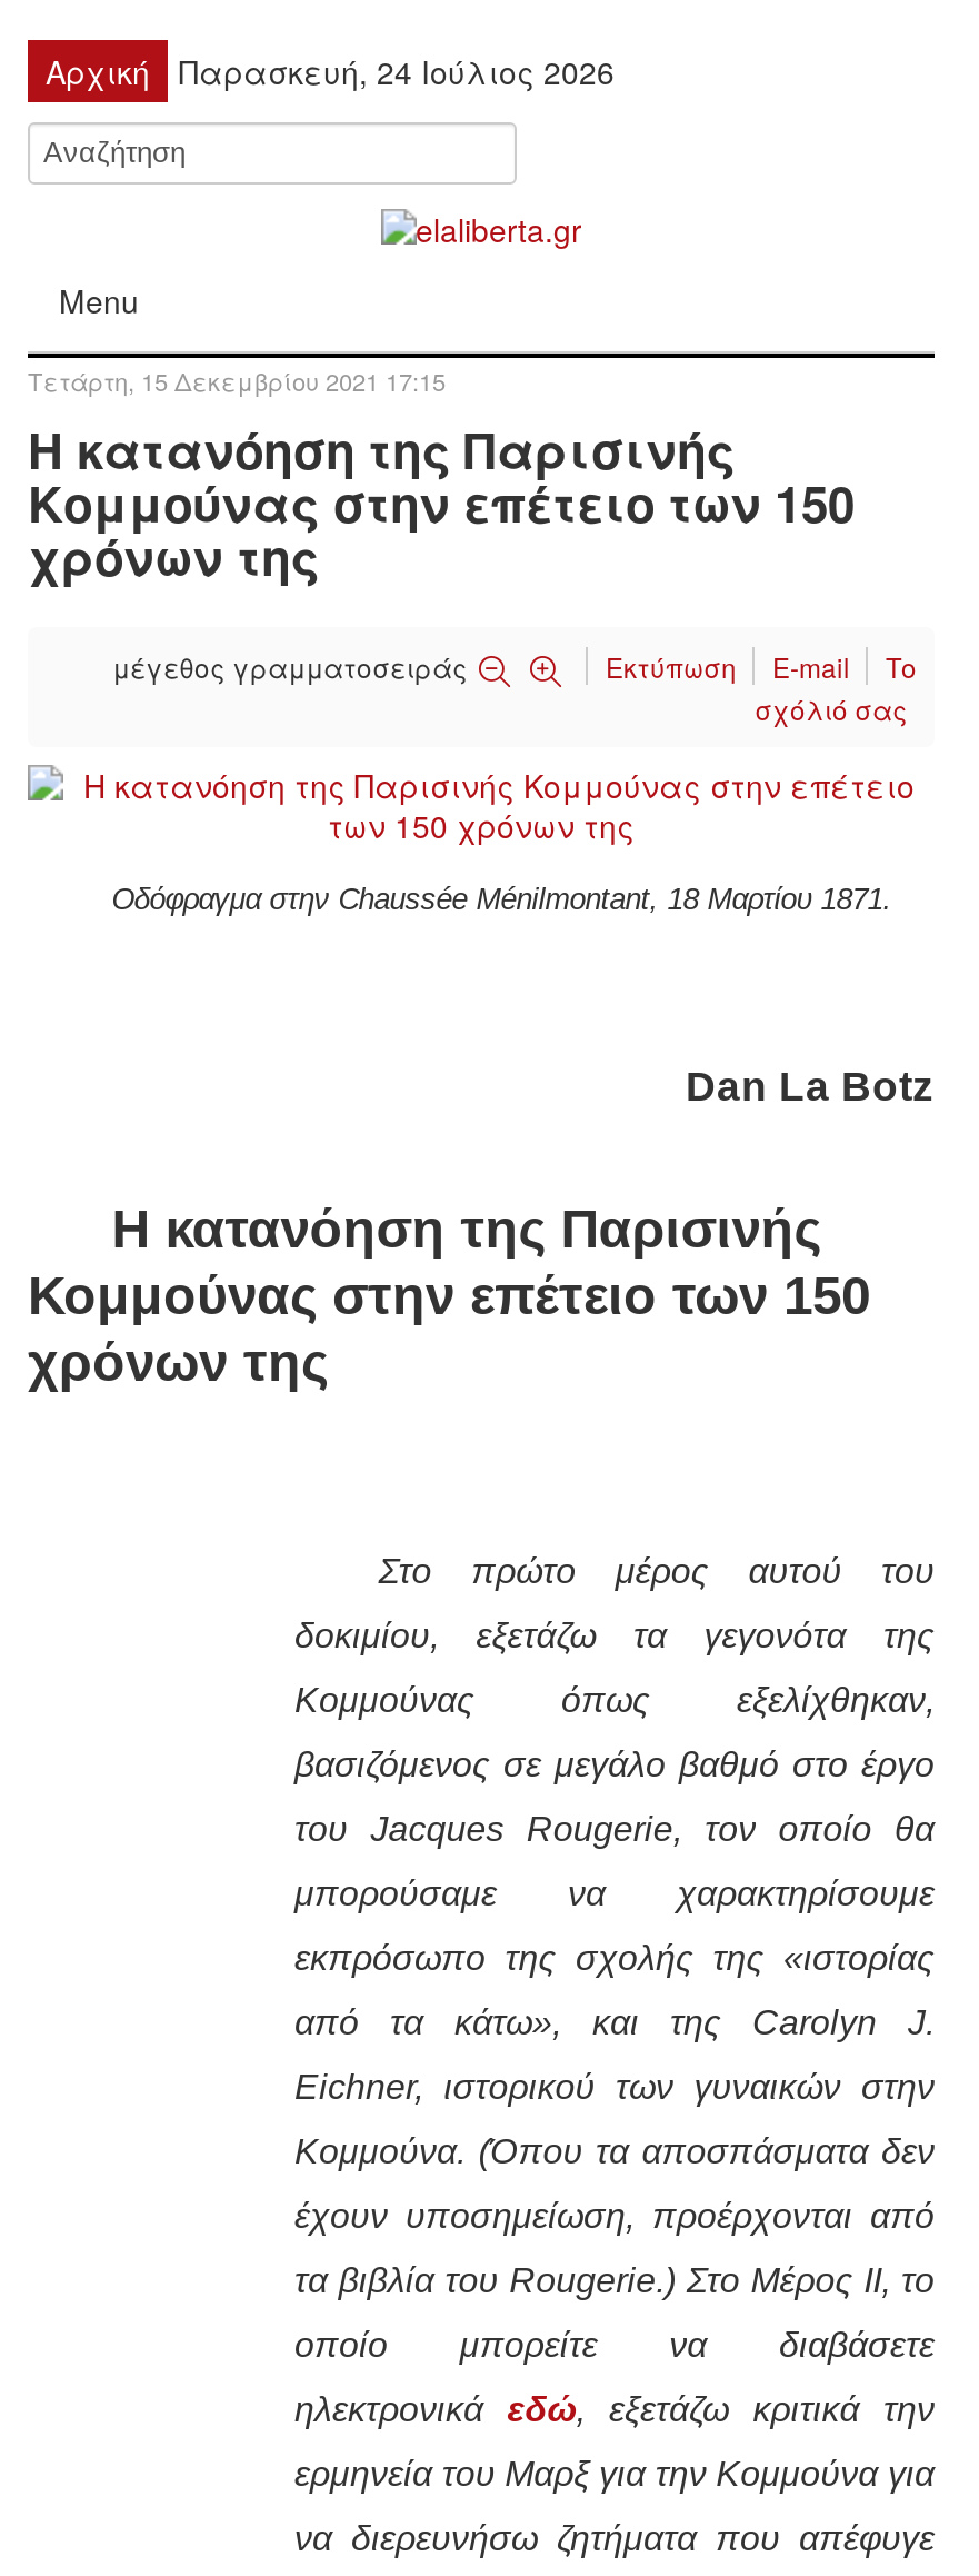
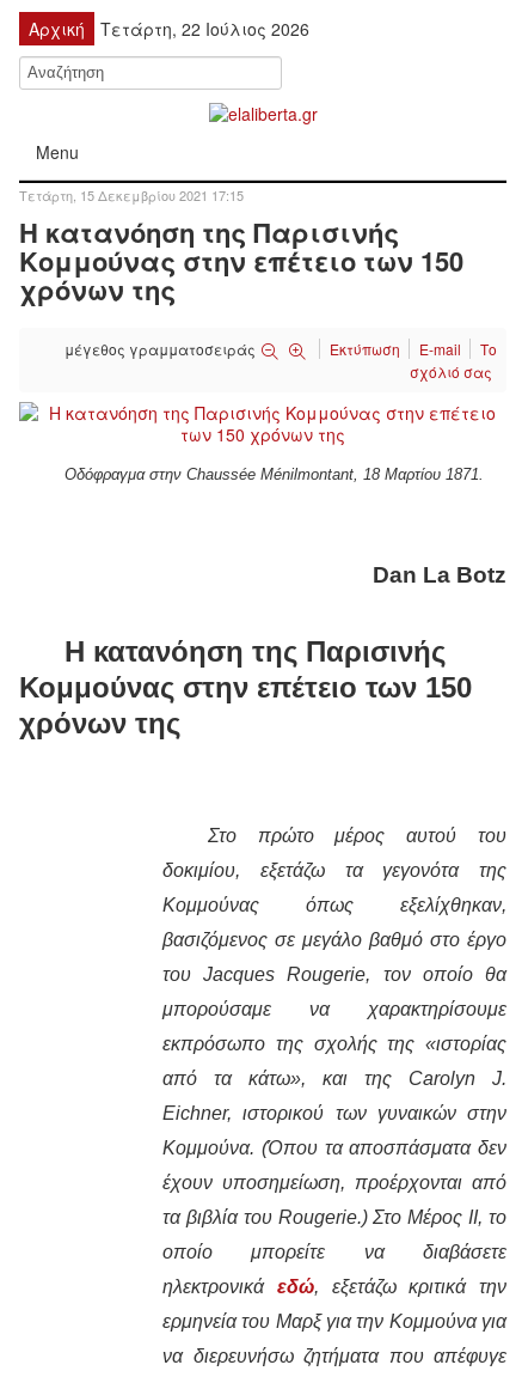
[179,49,615,93] Παρασκευή, 24 Ιούλιος 2026 -> [100,17,309,41] Τετάρτη, 22 Ιούλιος 2026

